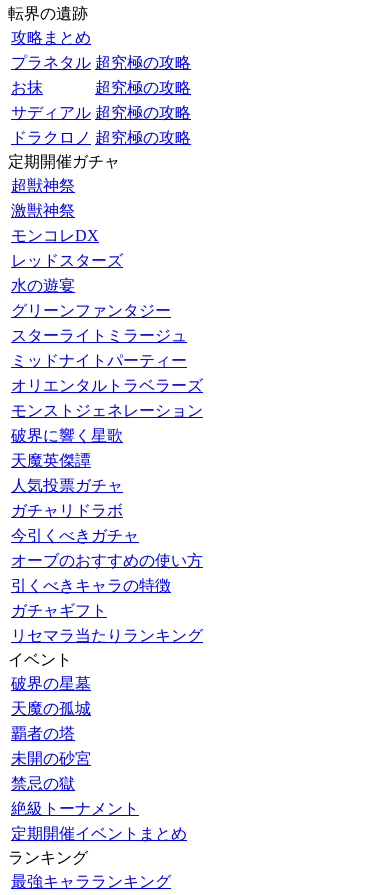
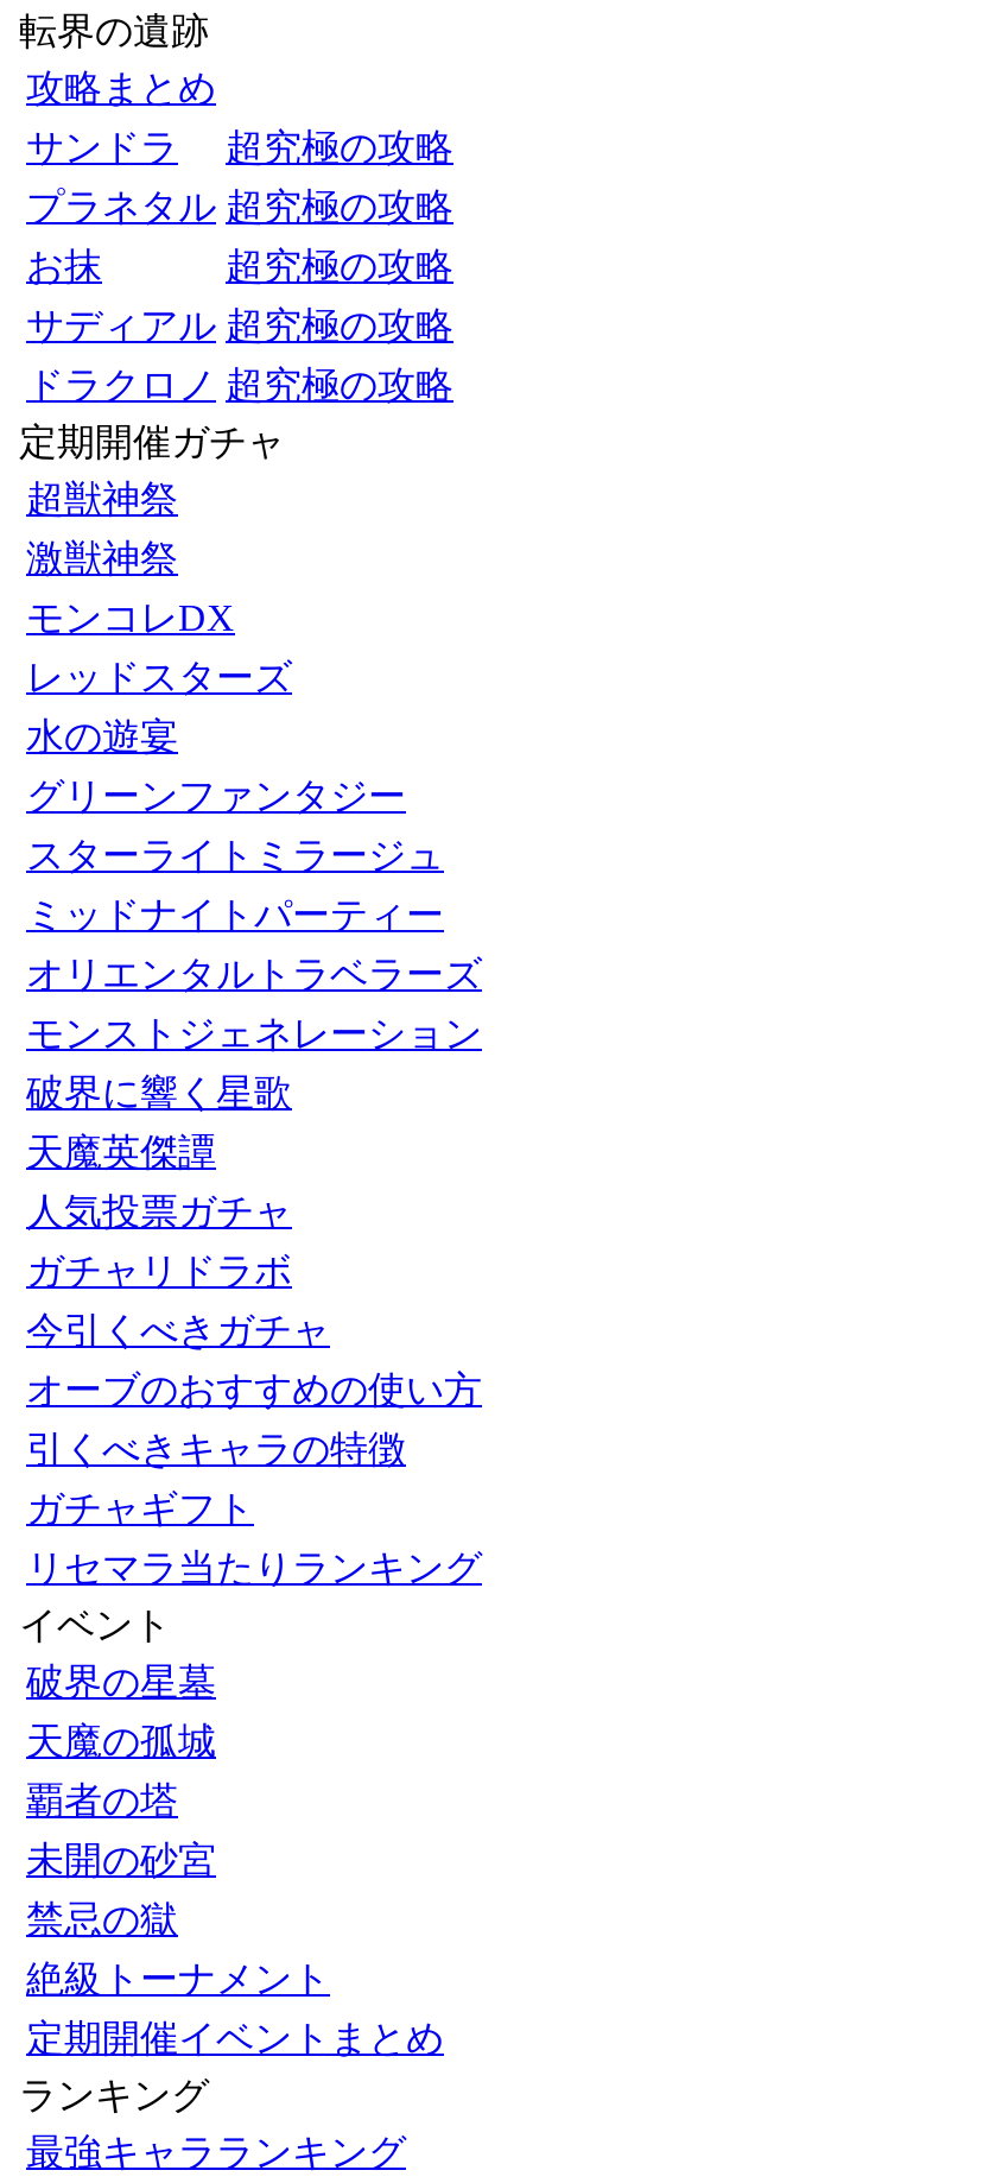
none -> [26,127,453,167] サンドラ | 超究極の攻略

